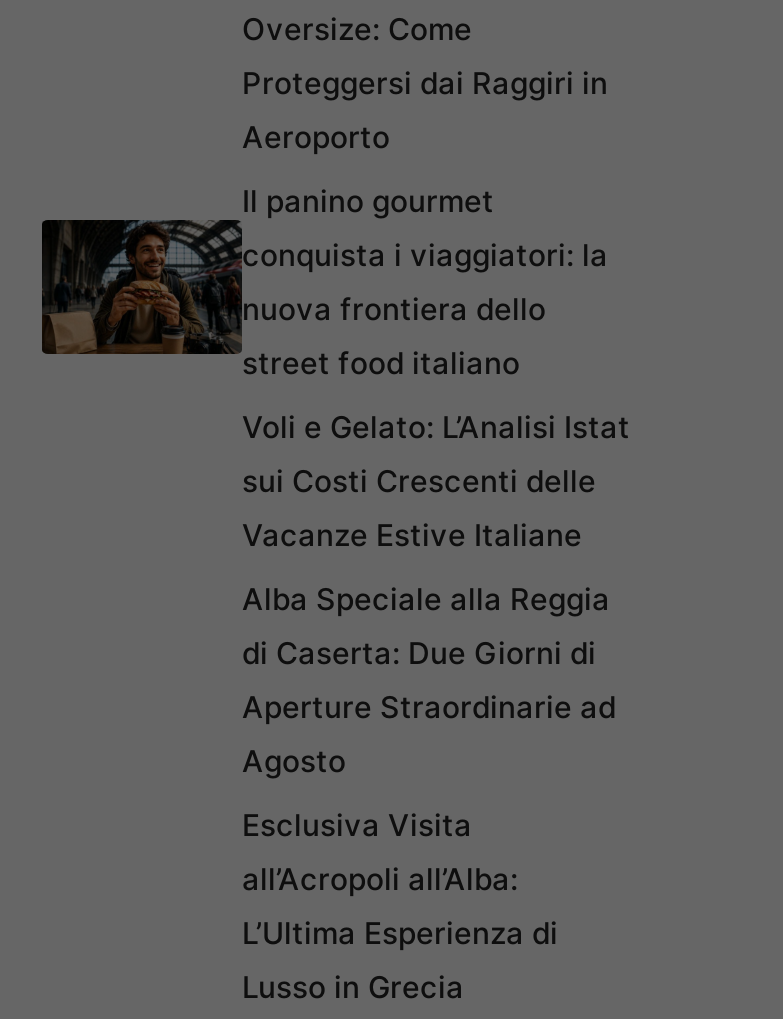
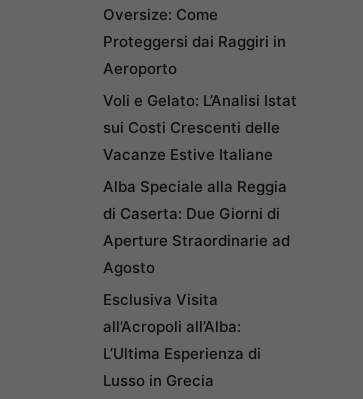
[40,182,608,382] [image] | Il panino gourmet | conquista i viaggiatori: la | nuova frontiera dello | street food italiano -> none

